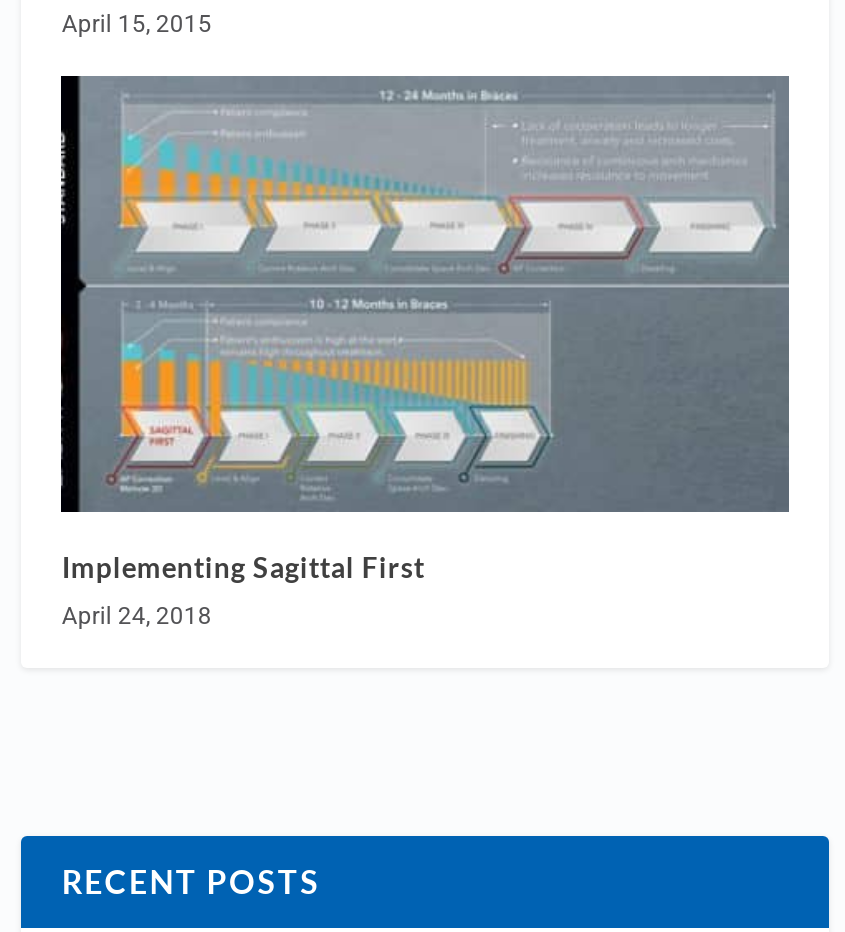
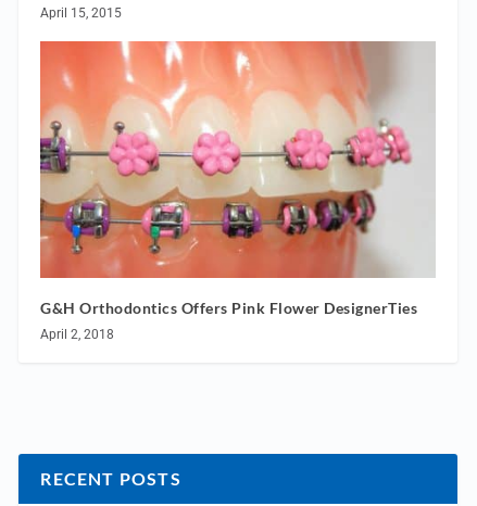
[59,74,789,583] [image] | Implementing Sagittal First -> [39,40,435,317] [image] | G&H Orthodontics Offers Pink Flower DesignerTies
[62,601,212,629] April 24, 2018 -> [41,326,115,341] April 2, 2018

